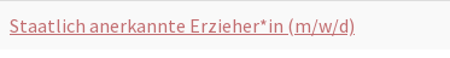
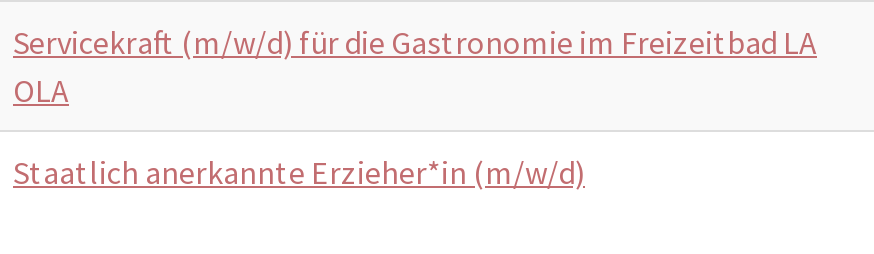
none -> [13,22,817,110] Servicekraft (m/w/d) für die Gastronomie im Freizeitbad LA | OLA

